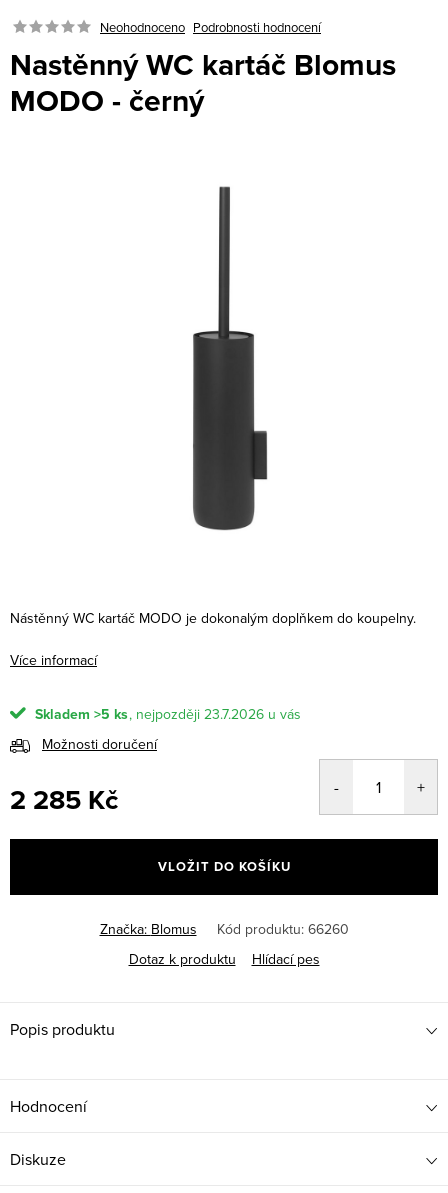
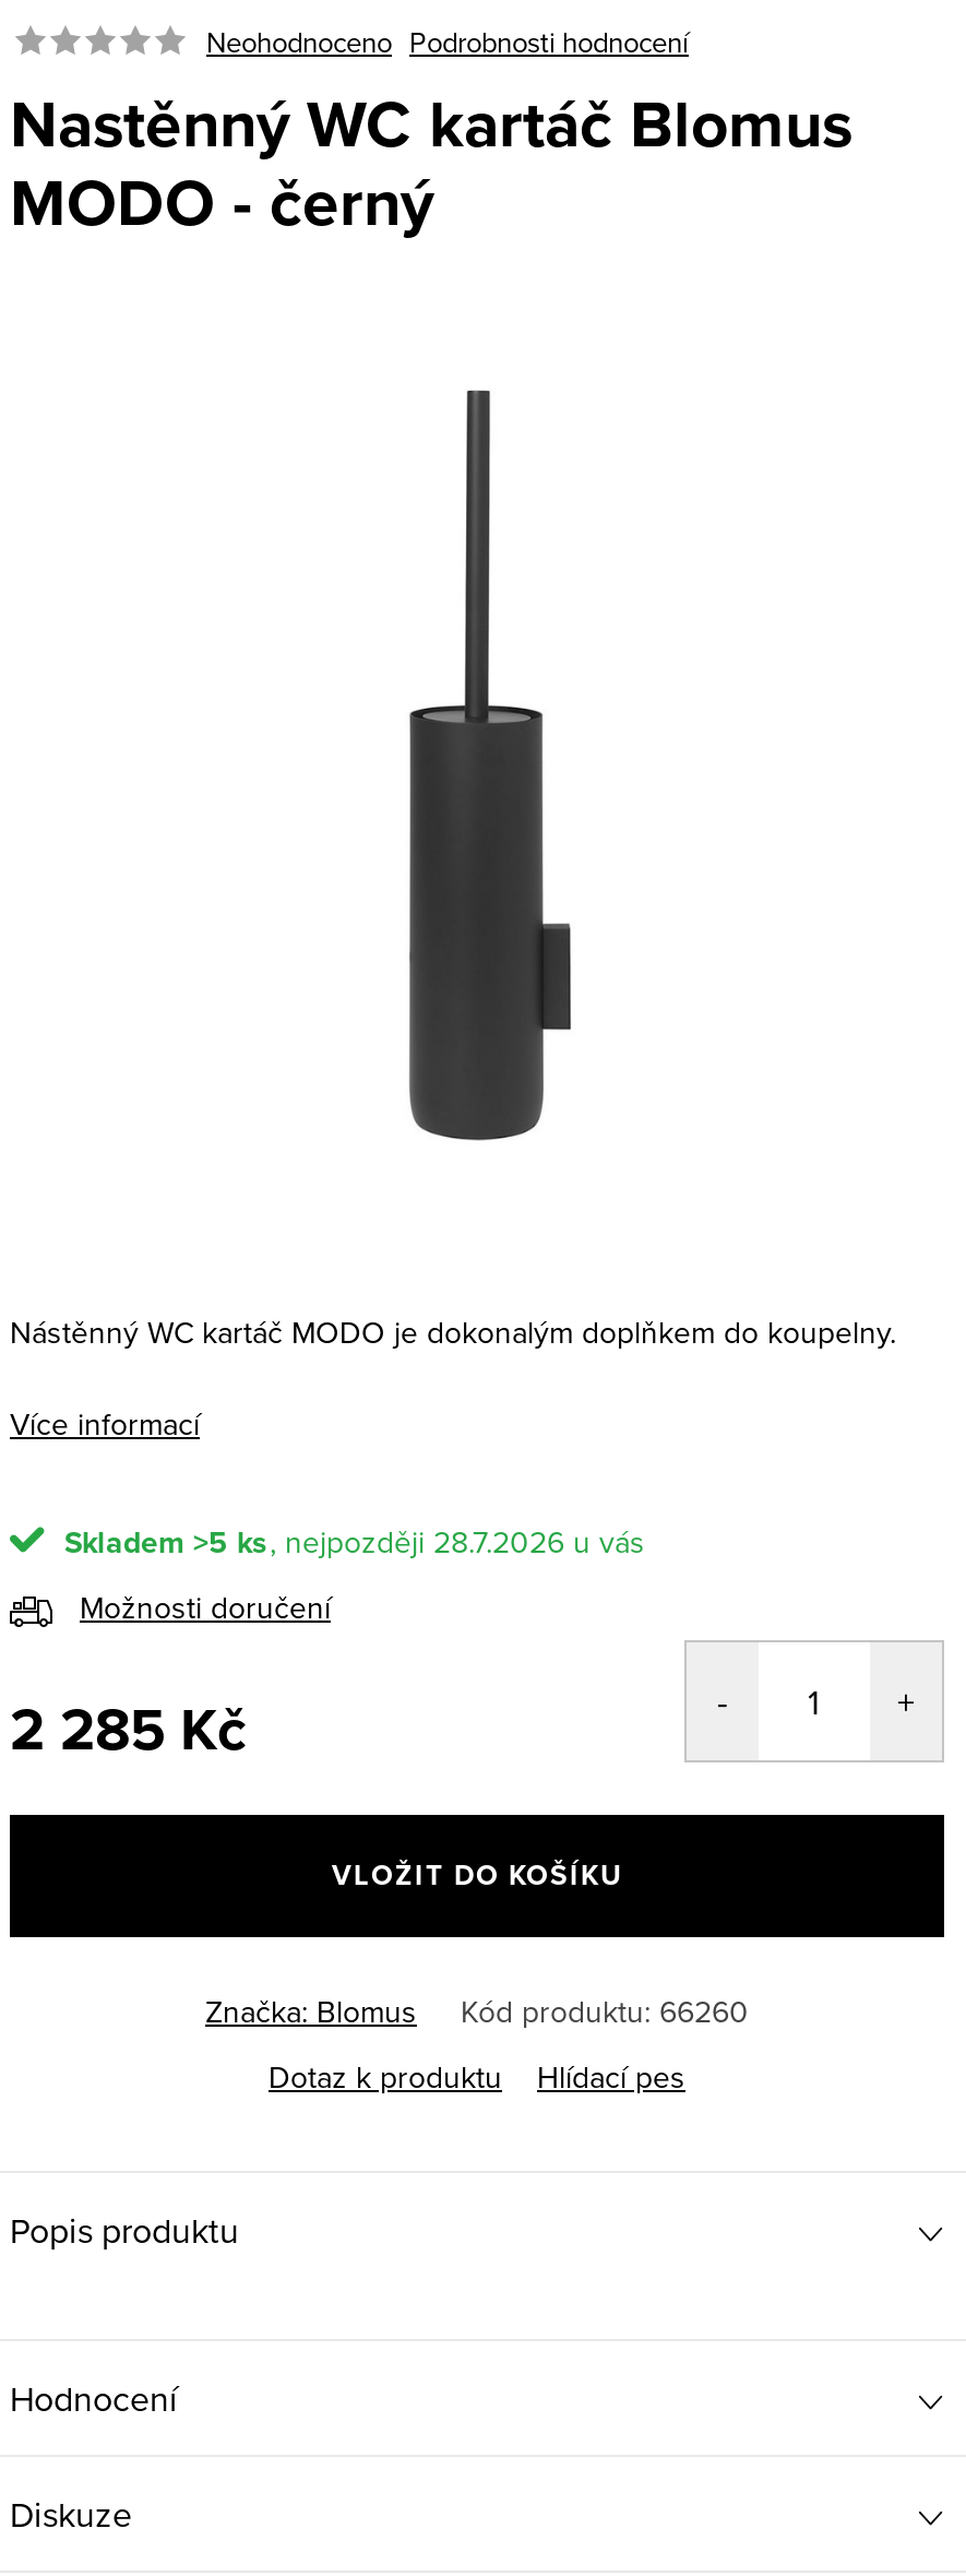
[200,704,268,724] 23.7.2026 -> [425,1520,573,1564] 28.7.2026

